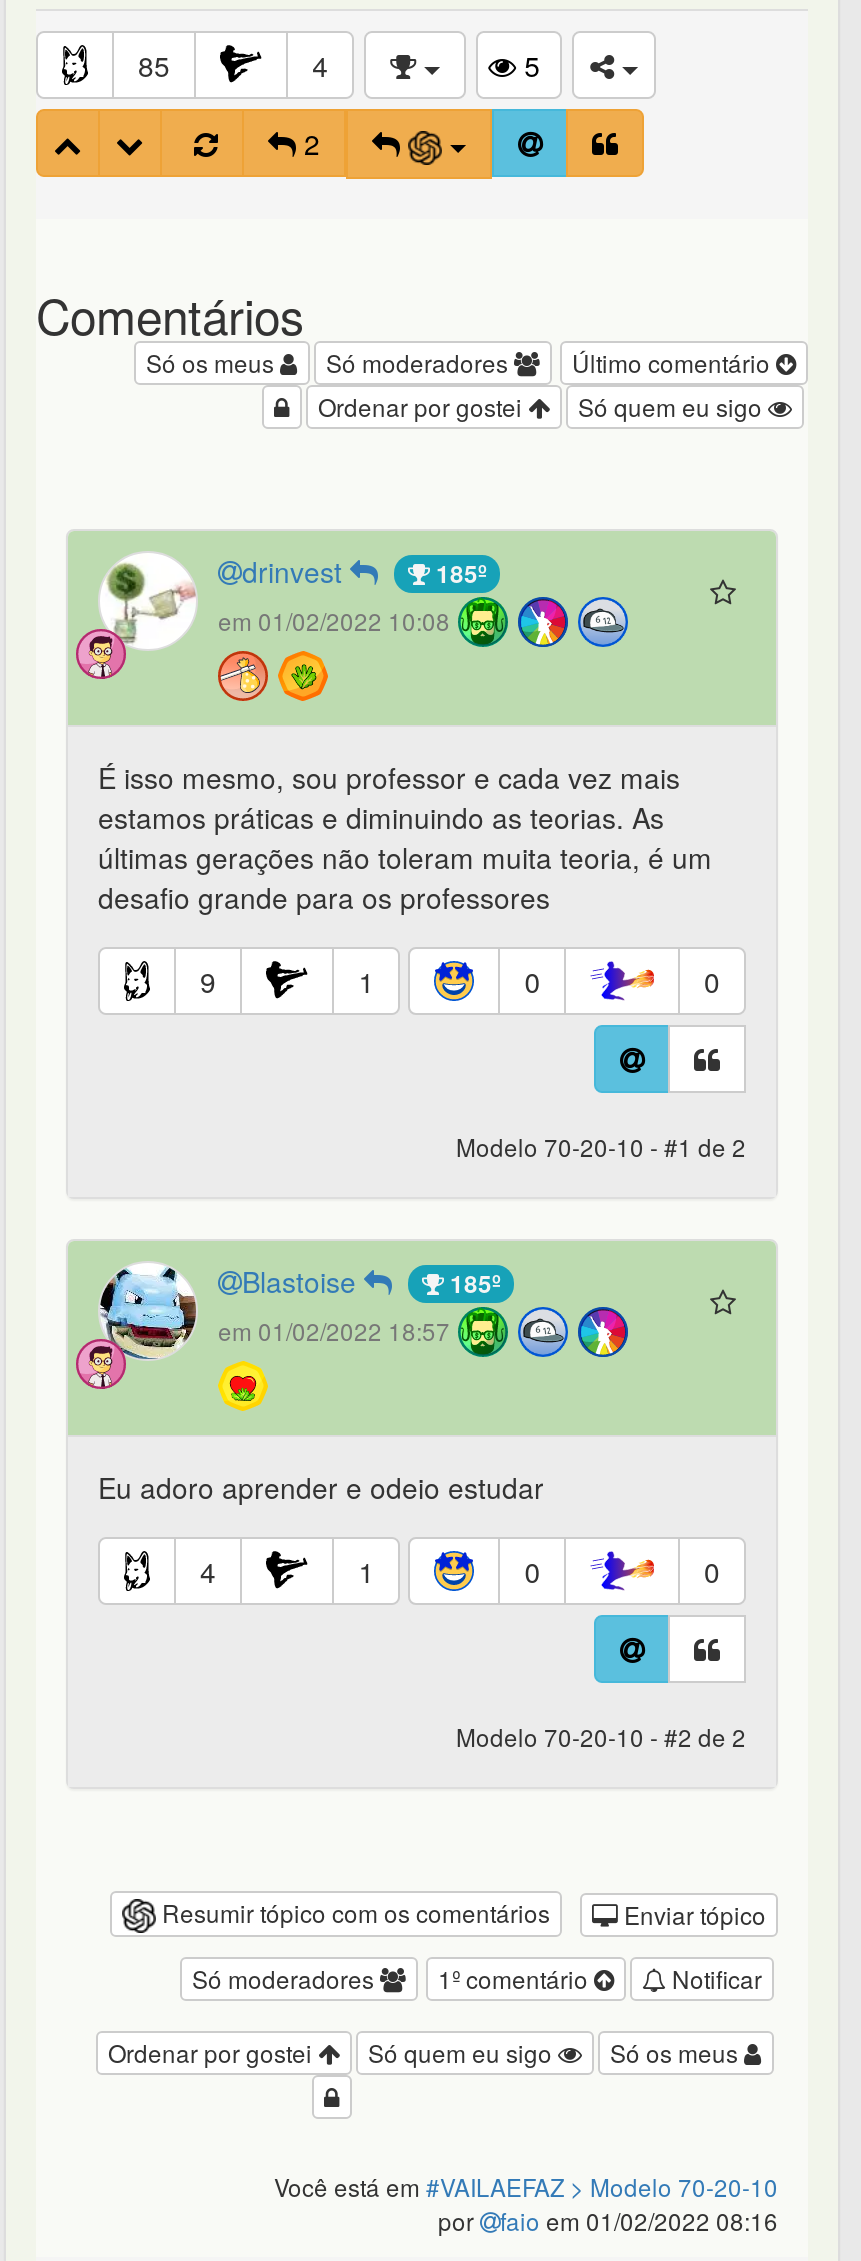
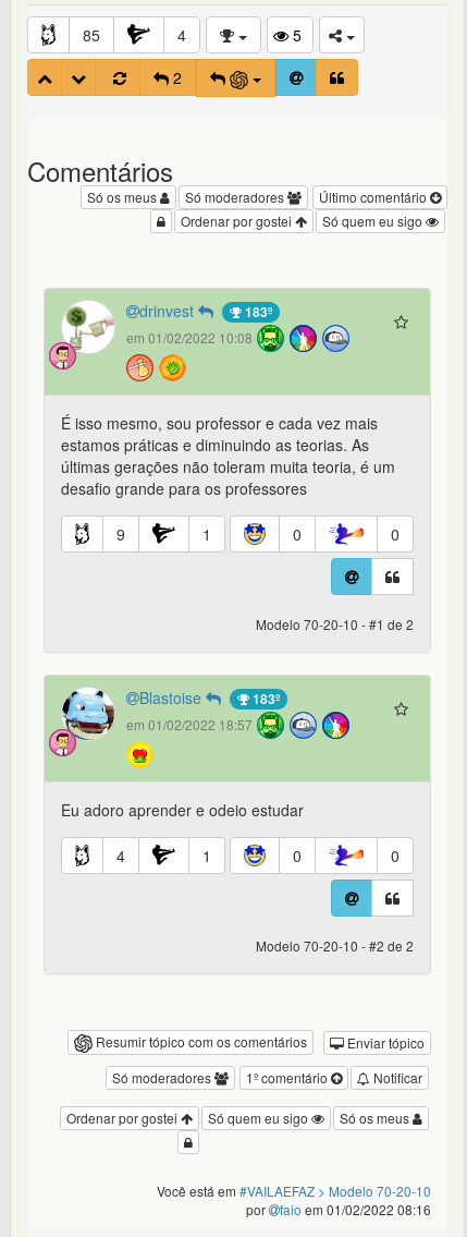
[430,555,486,591] 185º -> [242,302,272,322] 183º
[444,1265,500,1301] 185º -> [249,689,280,708] 183º

